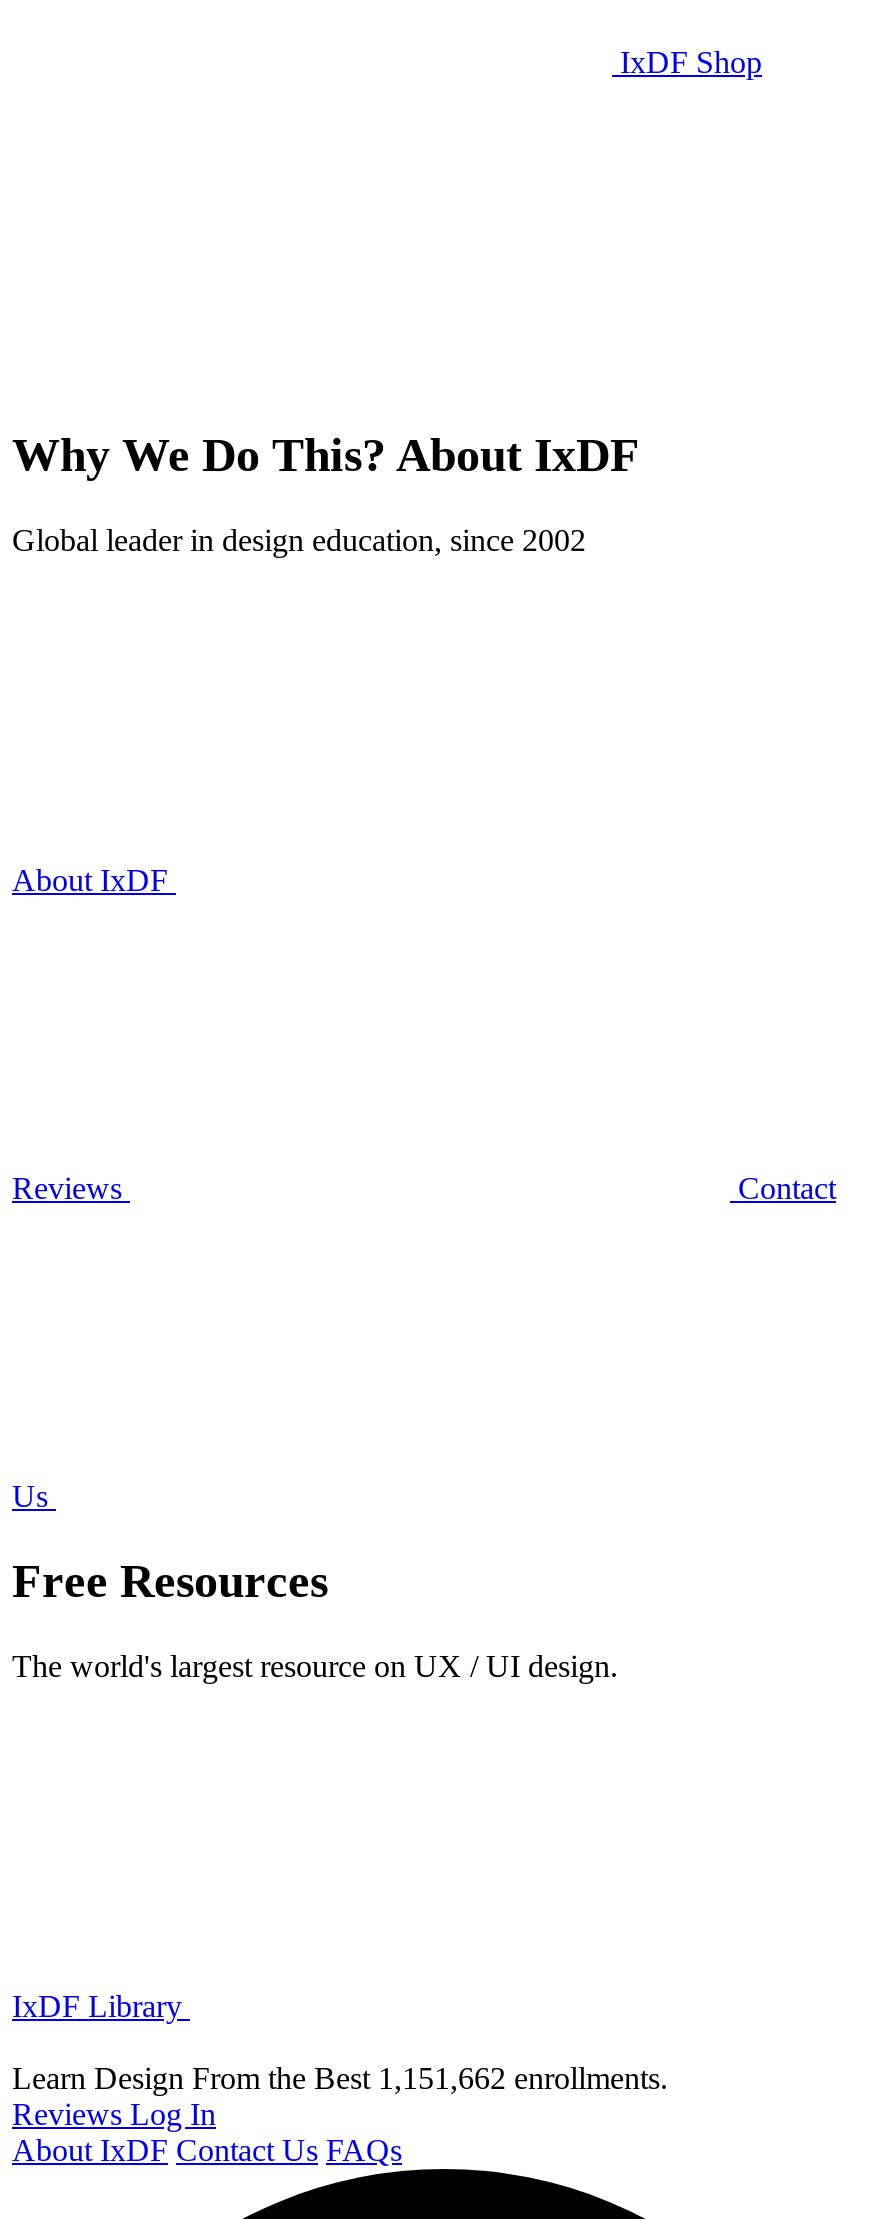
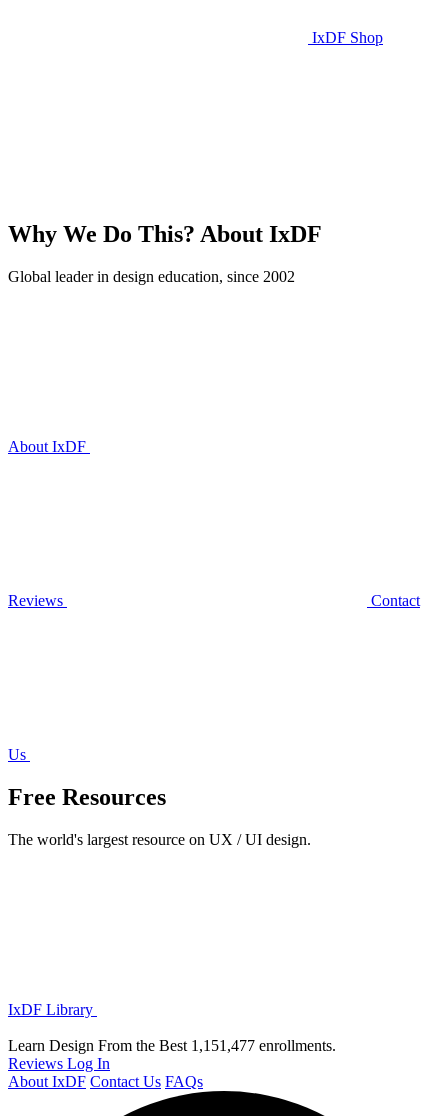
[12,2060,668,2094] Learn Design From the Best 1,151,662 enrollments. -> [8,1037,336,1054] Learn Design From the Best 1,151,477 enrollments.

